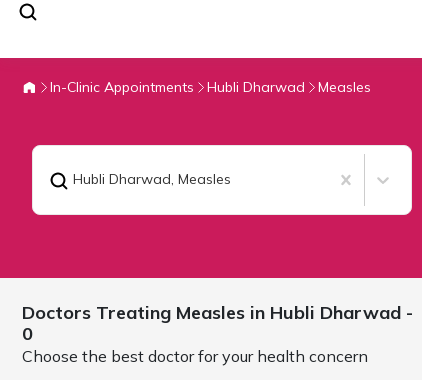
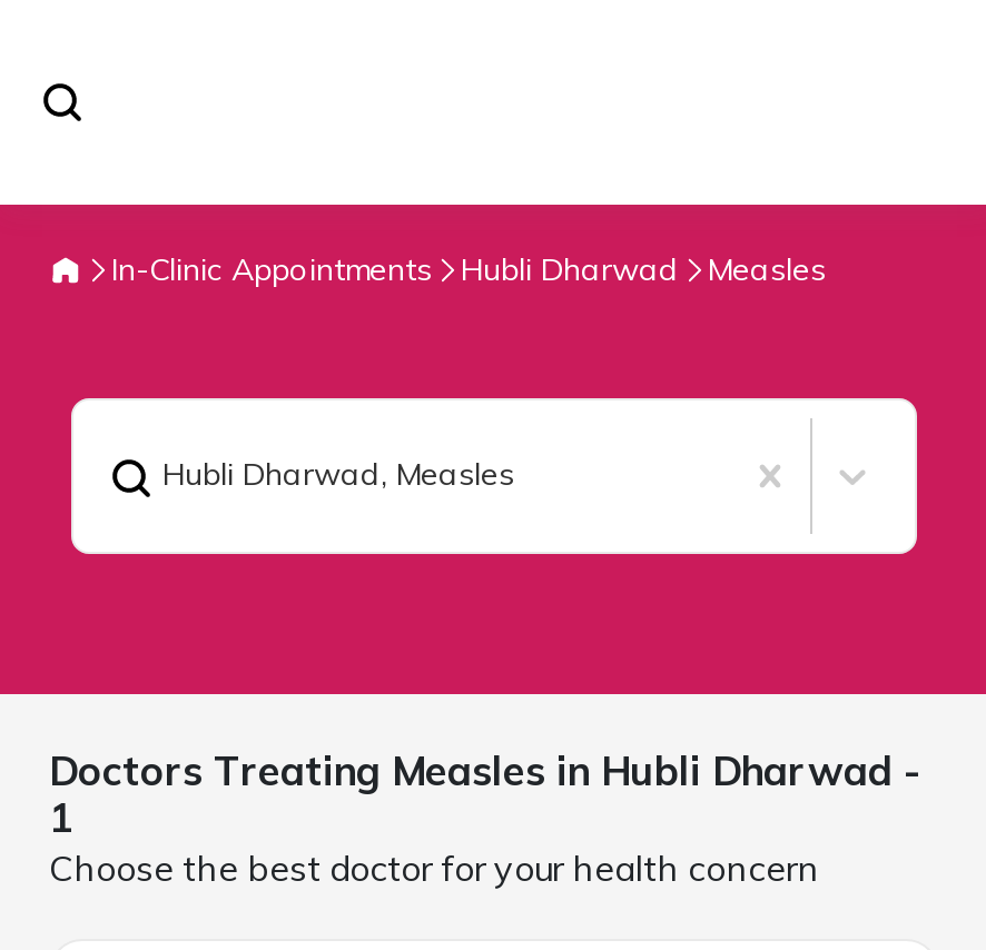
[22,322,33,345] 0 -> [49,792,73,843] 1

